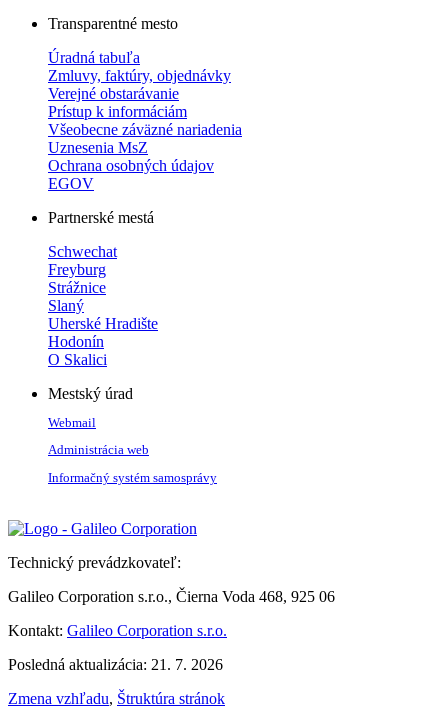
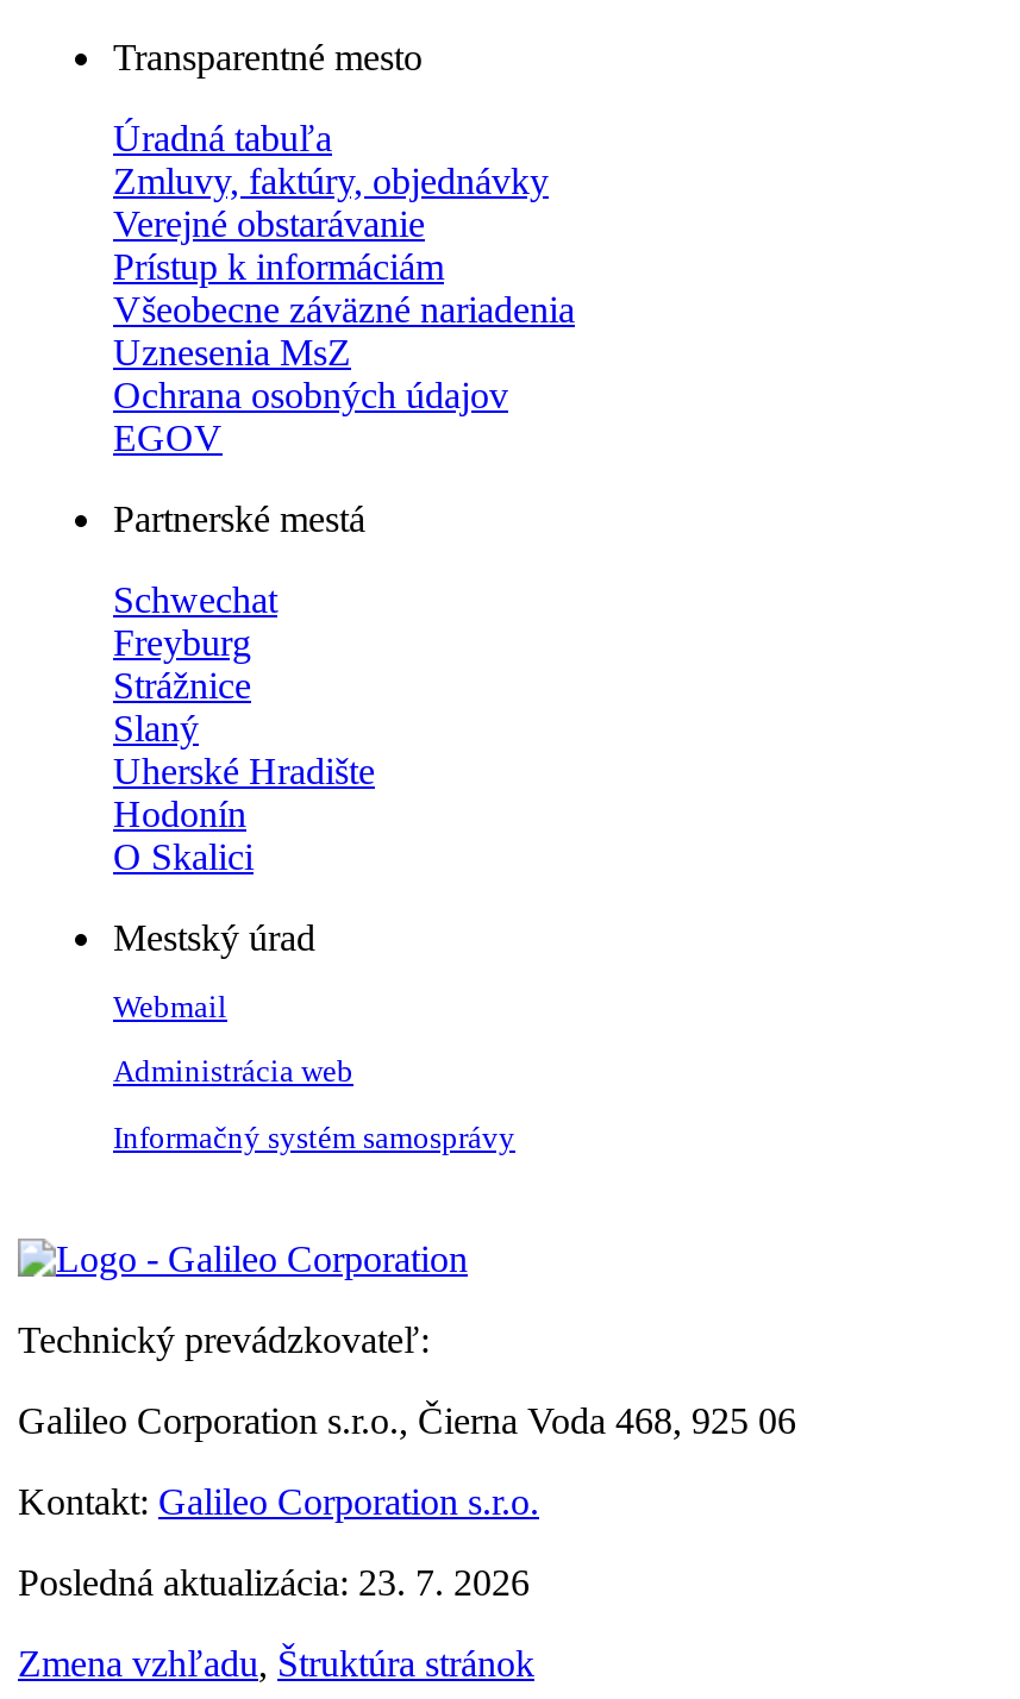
[8,656,223,673] Posledná aktualizácia: 21. 7. 2026 -> [18,1562,530,1603] Posledná aktualizácia: 23. 7. 2026

